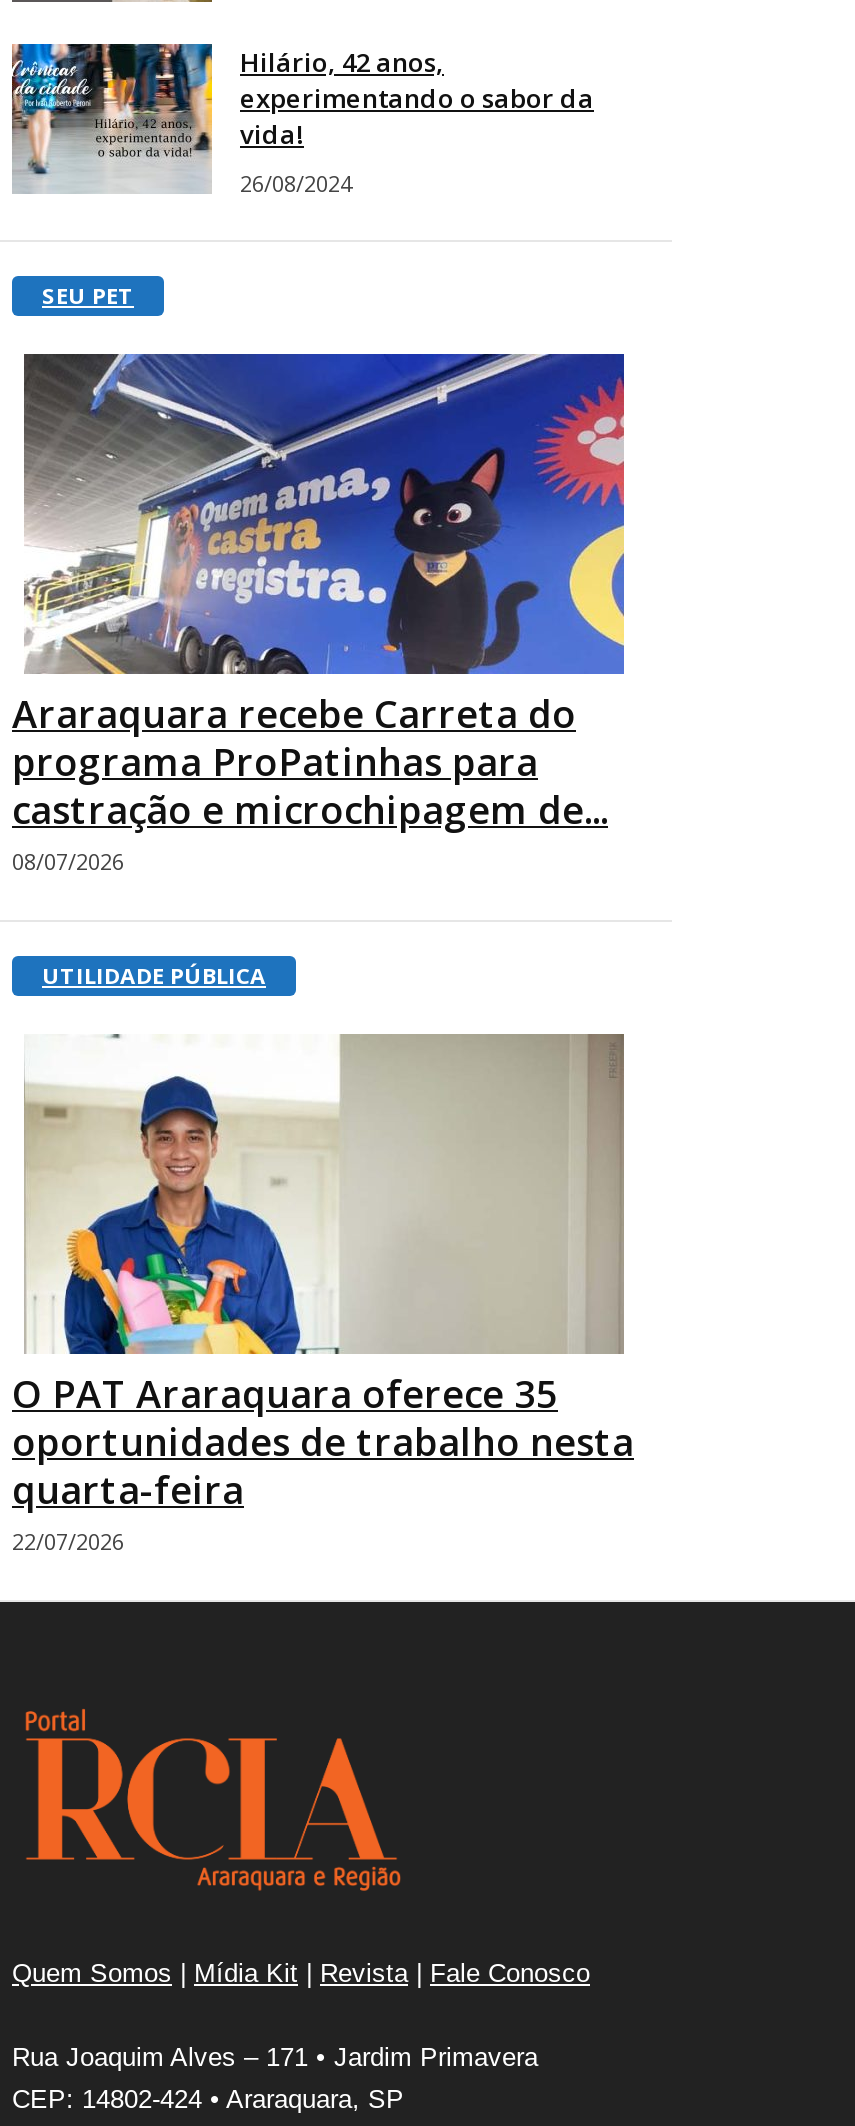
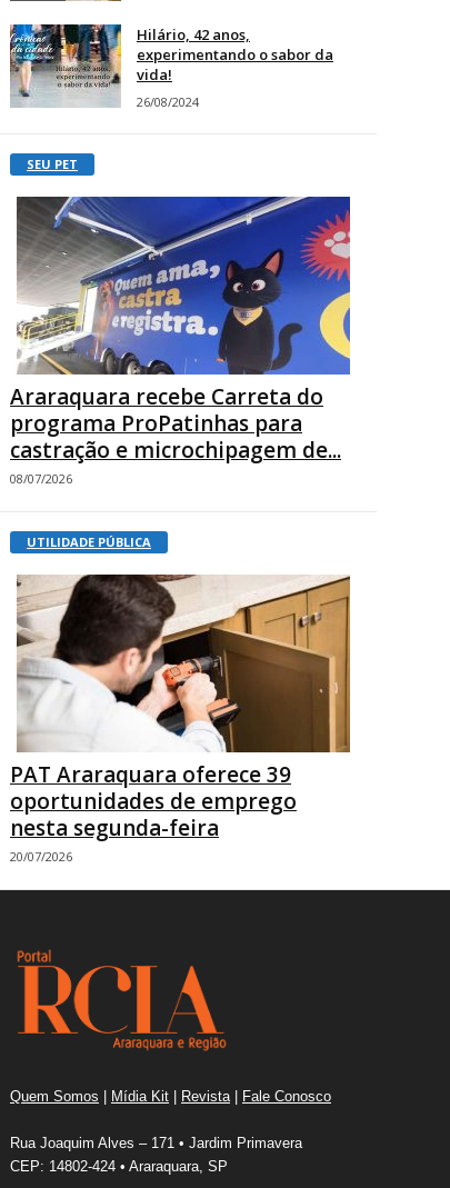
[12,1034,634,1556] [image] | O PAT Araraquara oferece 35 | oportunidades de trabalho nesta | quarta-feira | 22/07/2026 -> [10,573,350,865] [image] | PAT Araraquara oferece 39 | oportunidades de emprego | nesta segunda-feira | 20/07/2026

